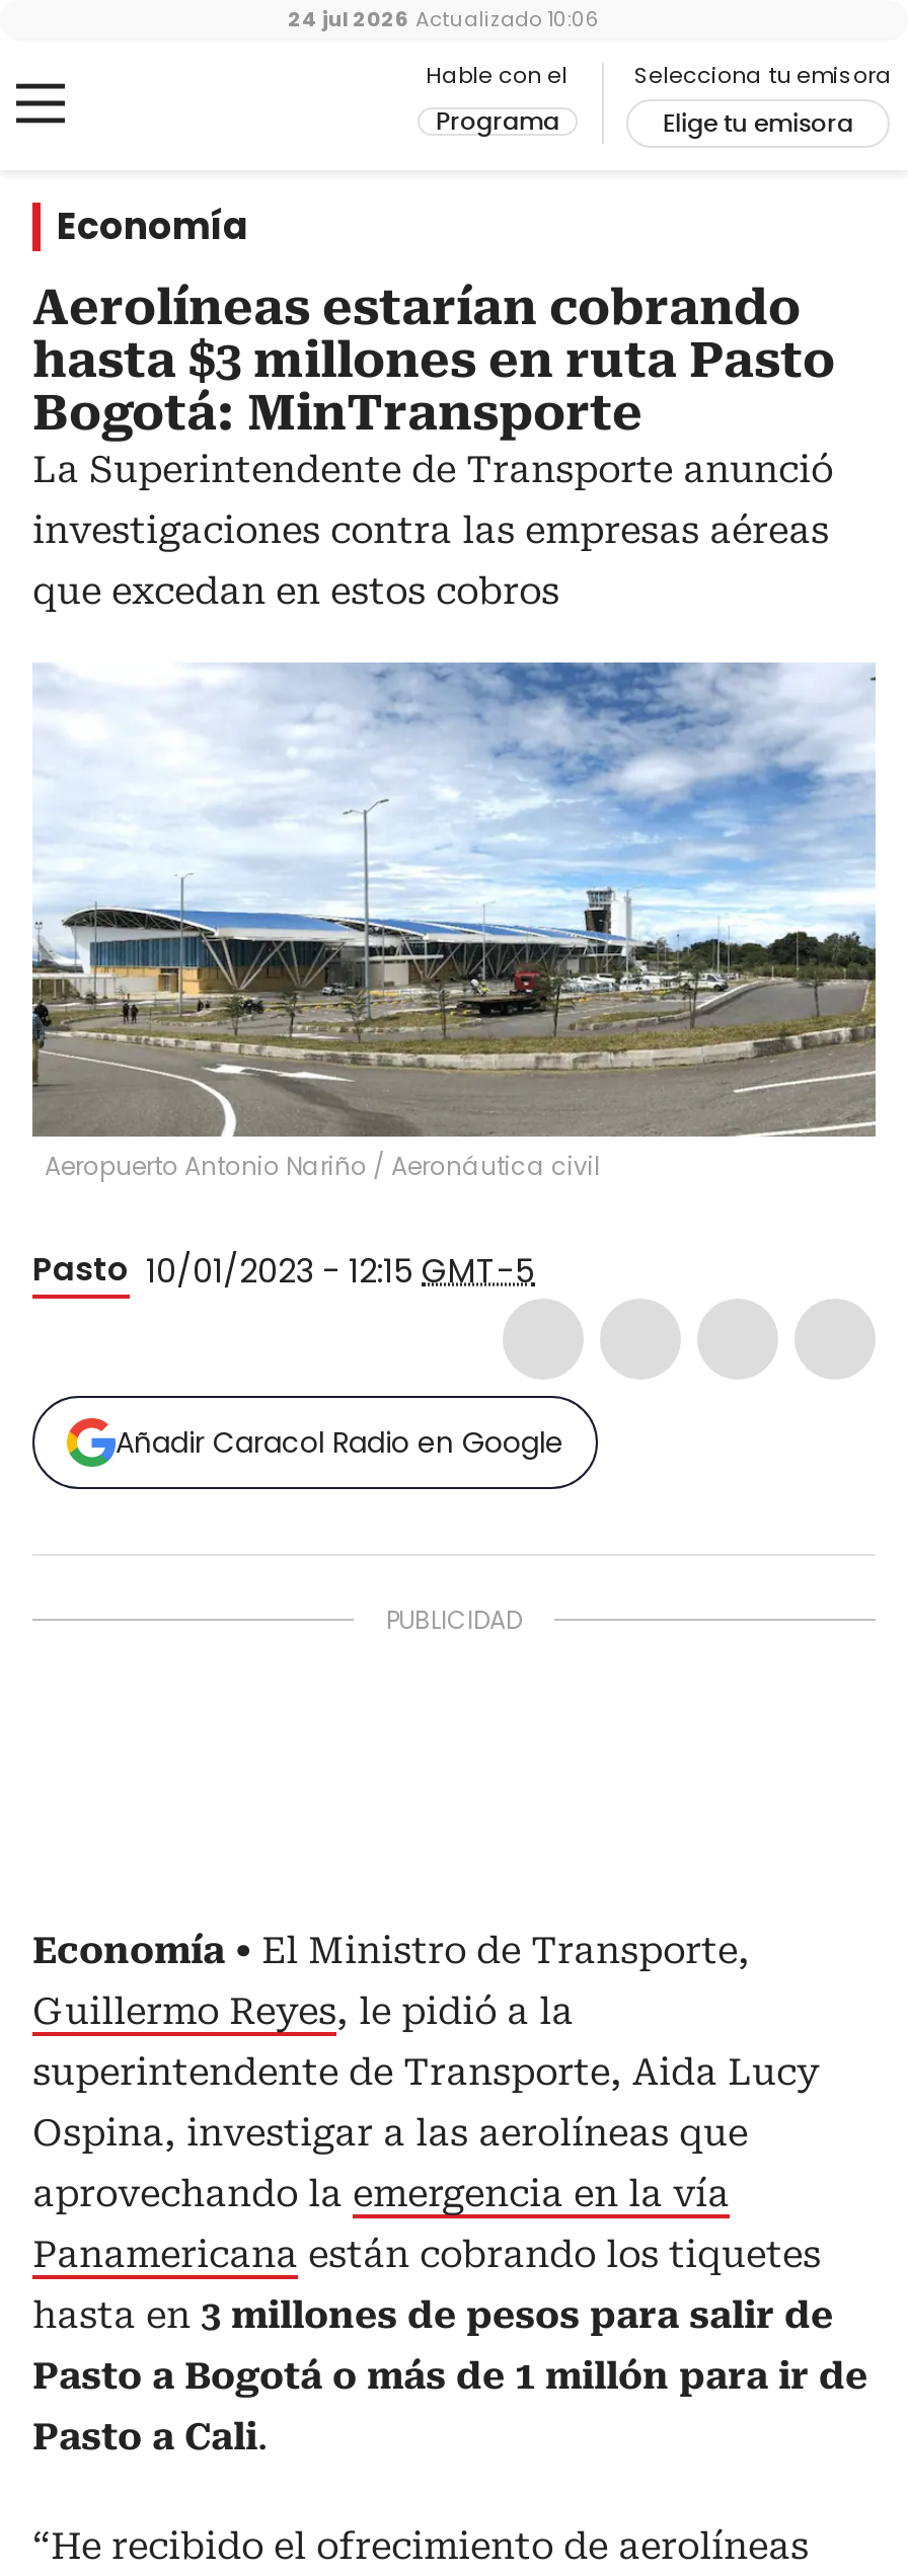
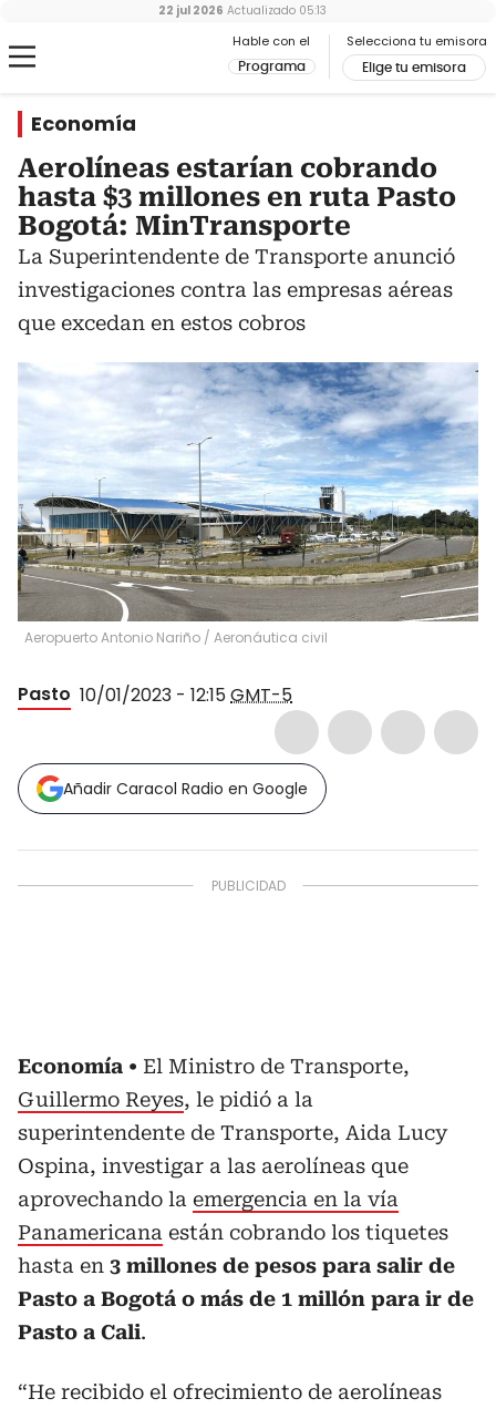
[288,4,600,34] 24 jul 2026 Actualizado 10:06 -> [158,2,327,19] 22 jul 2026 Actualizado 05:13

